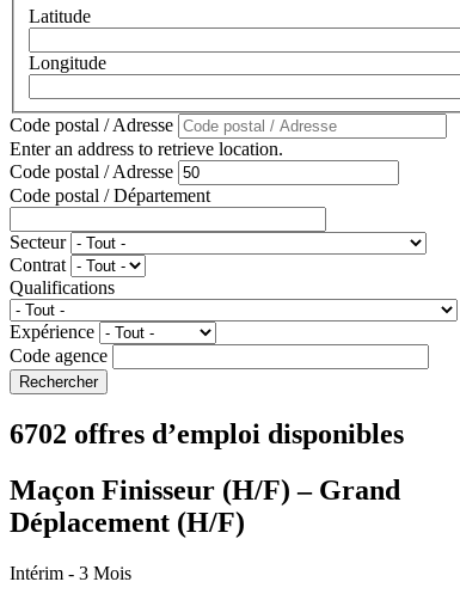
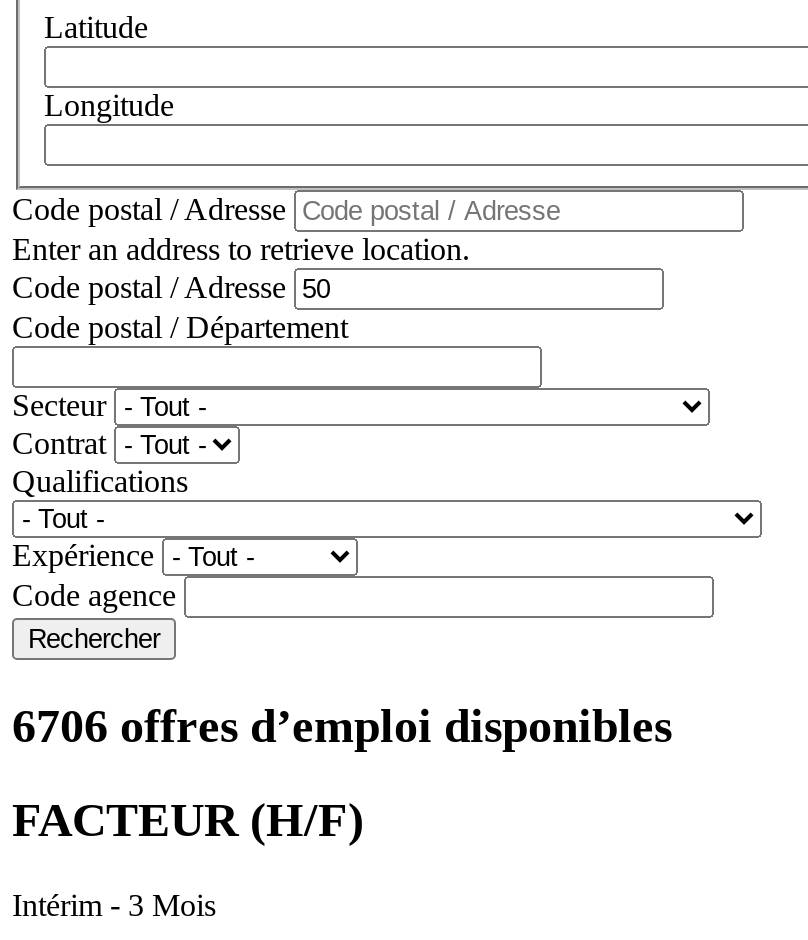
[10,419,404,450] 6702 offres d’emploi disponibles -> [12,700,672,752] 6706 offres d’emploi disponibles
[10,475,400,538] Maçon Finisseur (H/F) – Grand | Déplacement (H/F) -> [12,794,364,846] FACTEUR (H/F)

